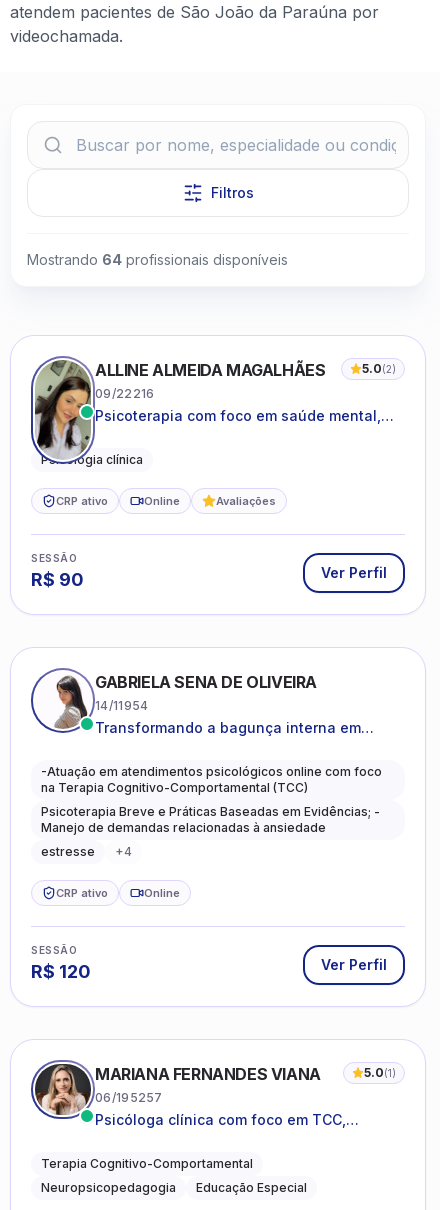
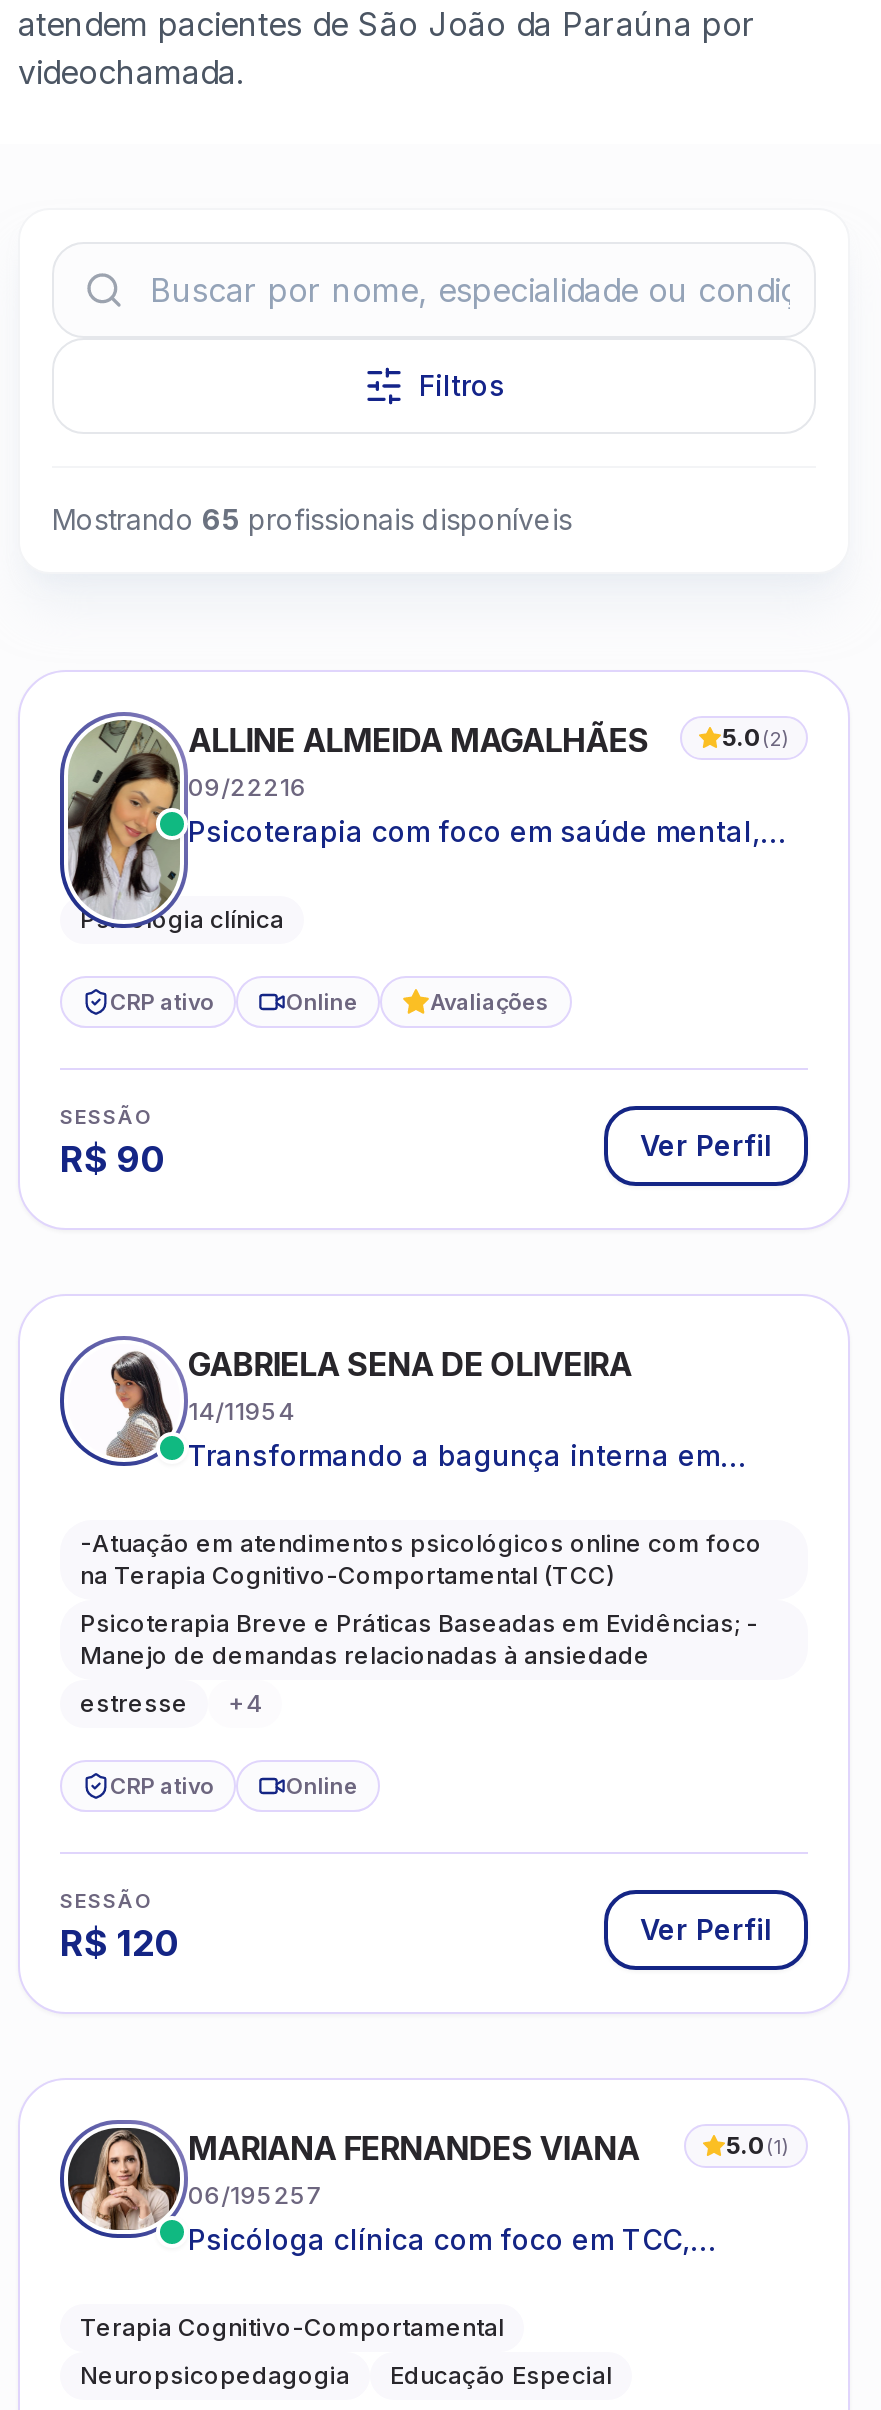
[27,251,288,268] Mostrando 64 profissionais disponíveis -> [52,503,572,537] Mostrando 65 profissionais disponíveis

